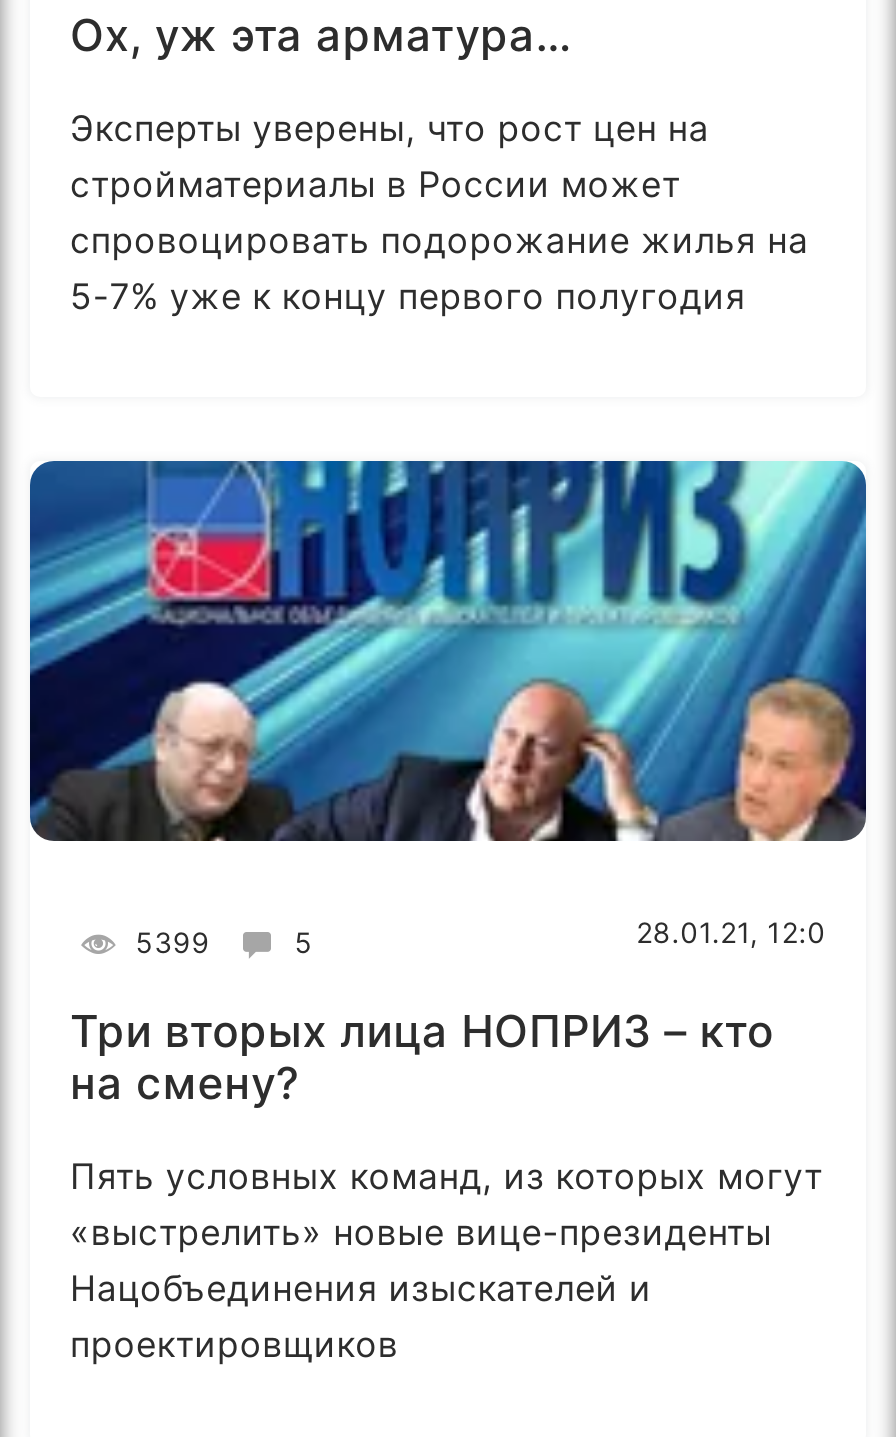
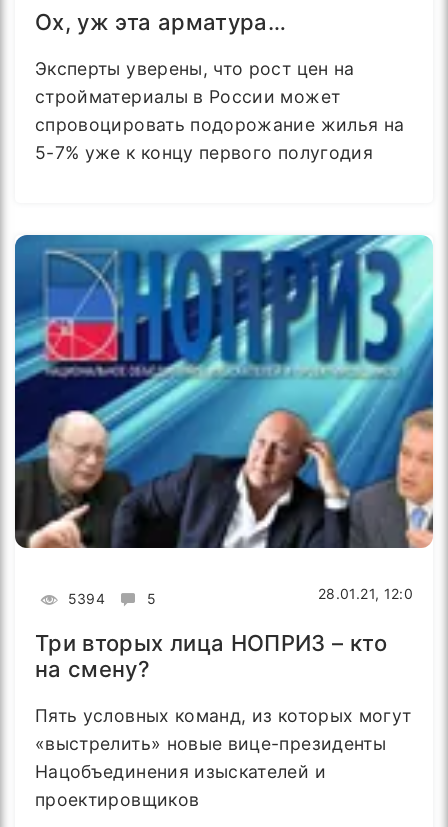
[30,458,868,842] [image] -> [14,234,434,549] [image]
[127,925,313,959] 5399 5 -> [63,590,157,607] 5394 5

